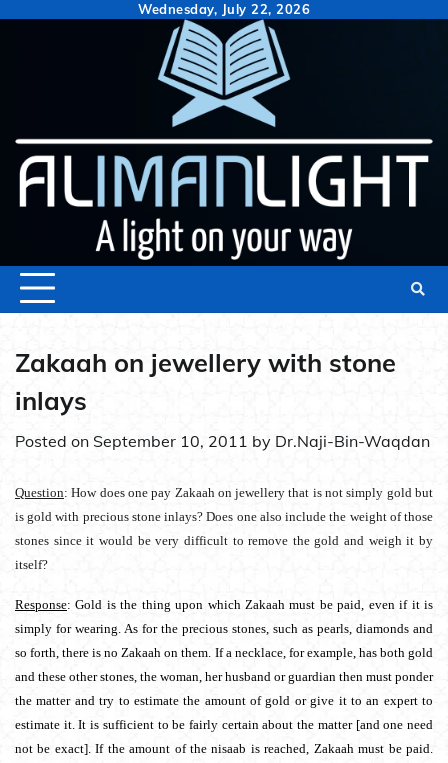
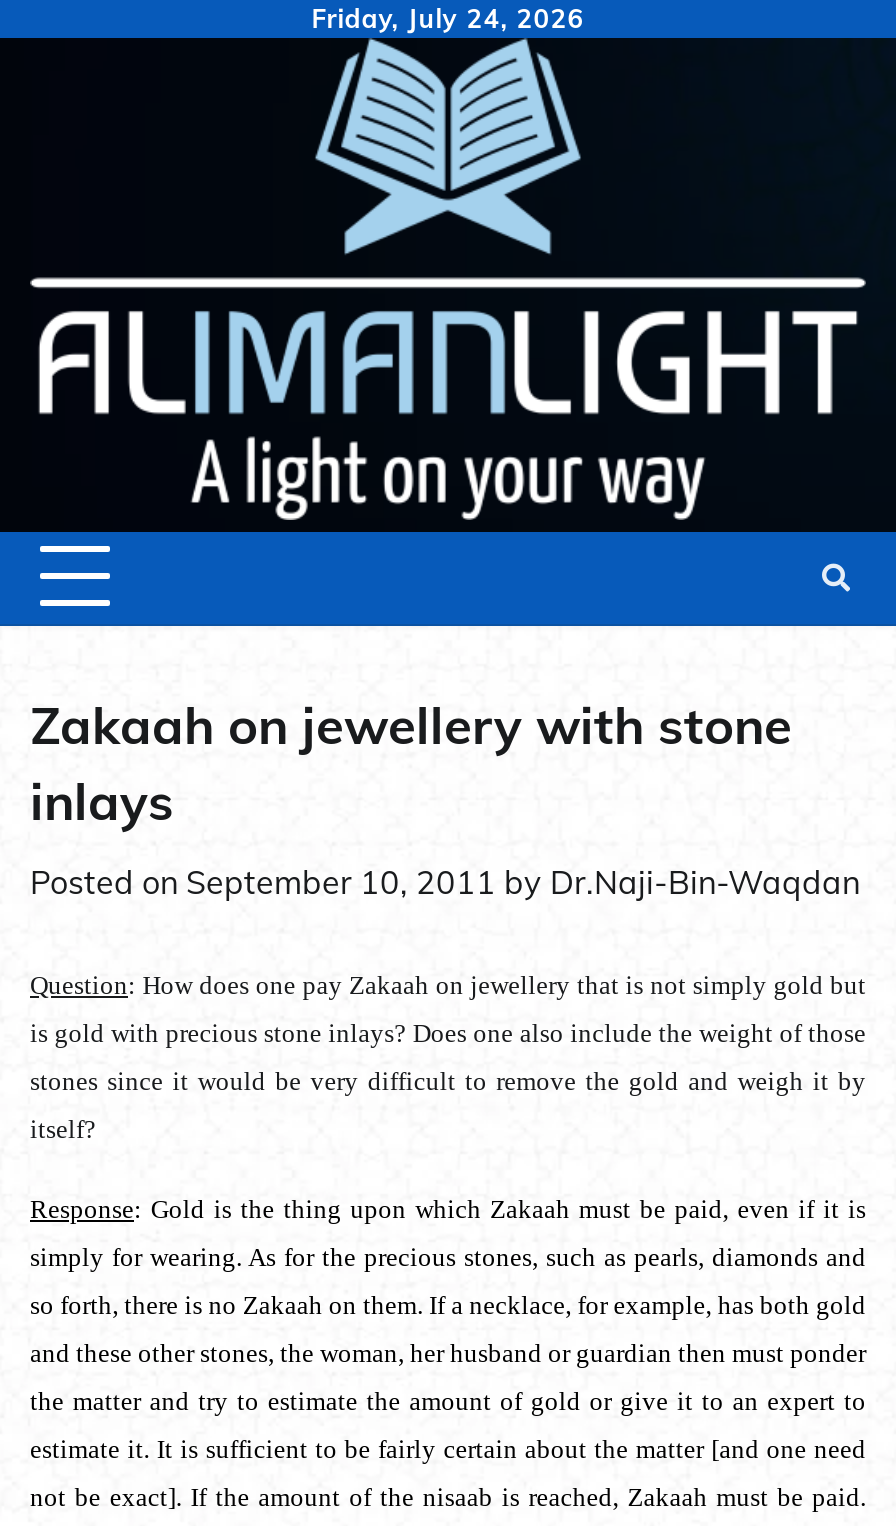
[138,1,310,17] Wednesday, July 22, 2026 -> [312,2,584,34] Friday, July 24, 2026

